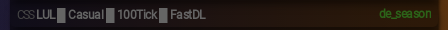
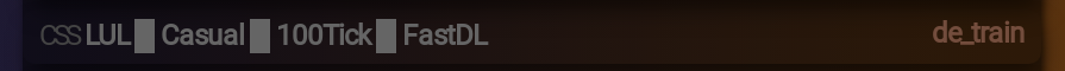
[378,7,431,21] de_season -> [932,17,1025,50] de_train

